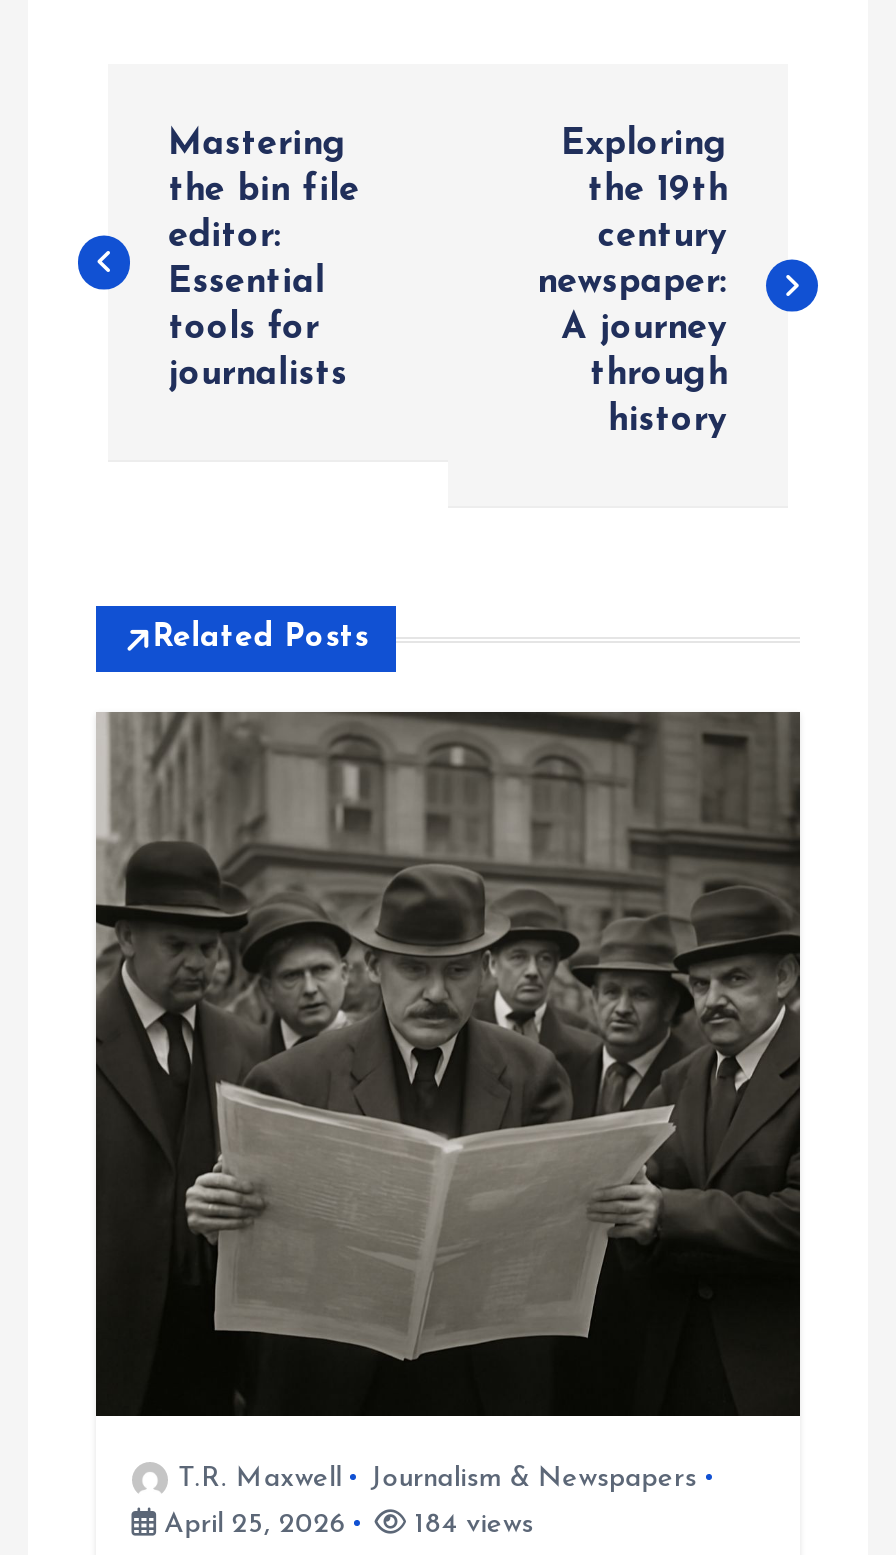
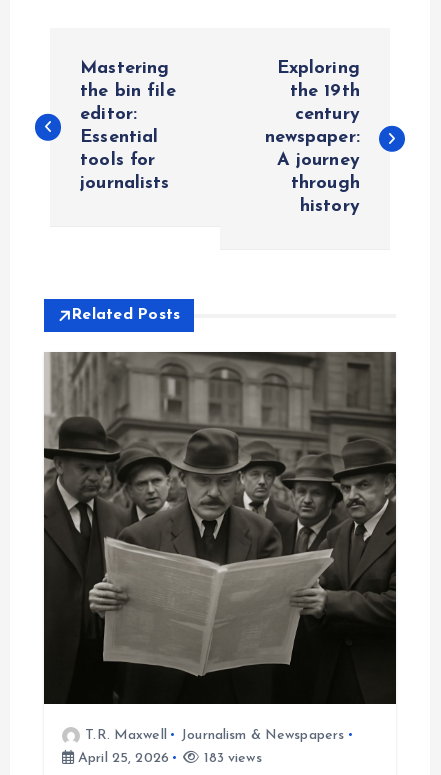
[407,1509,534,1539] 184 views -> [199,750,262,765] 183 views

